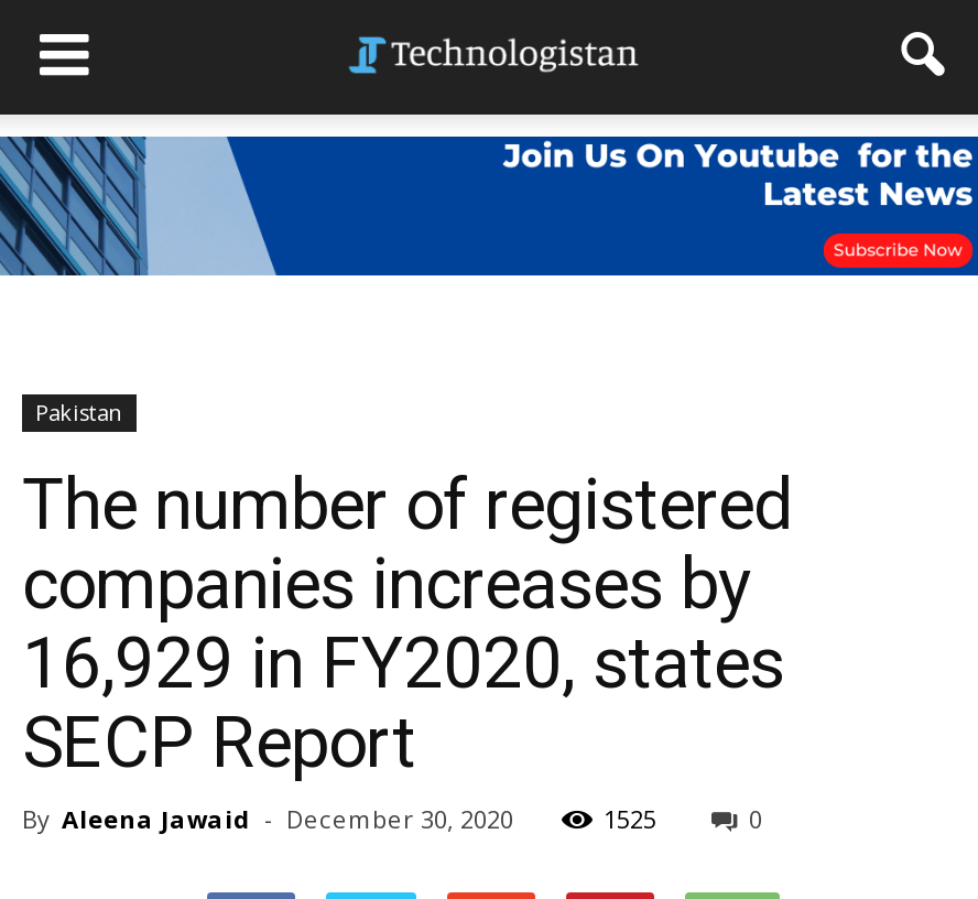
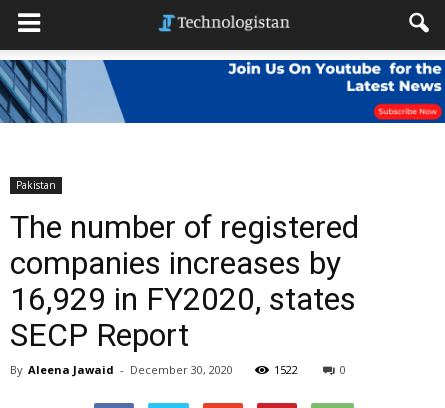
[604,802,656,835] 1525 -> [274,362,298,377] 1522

